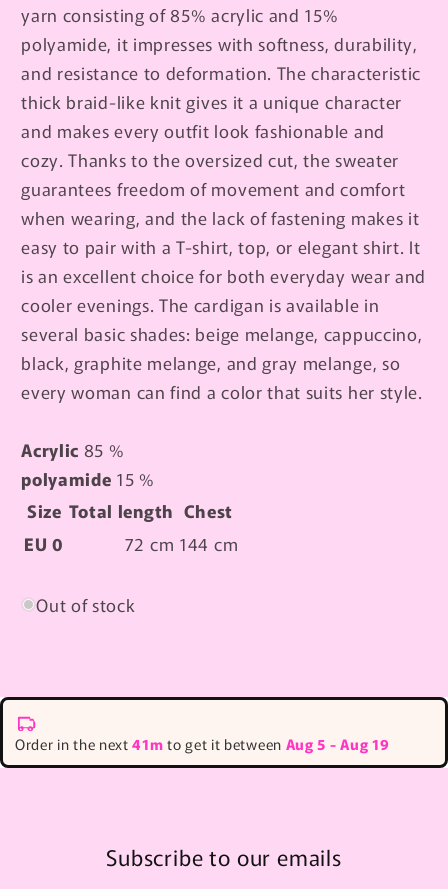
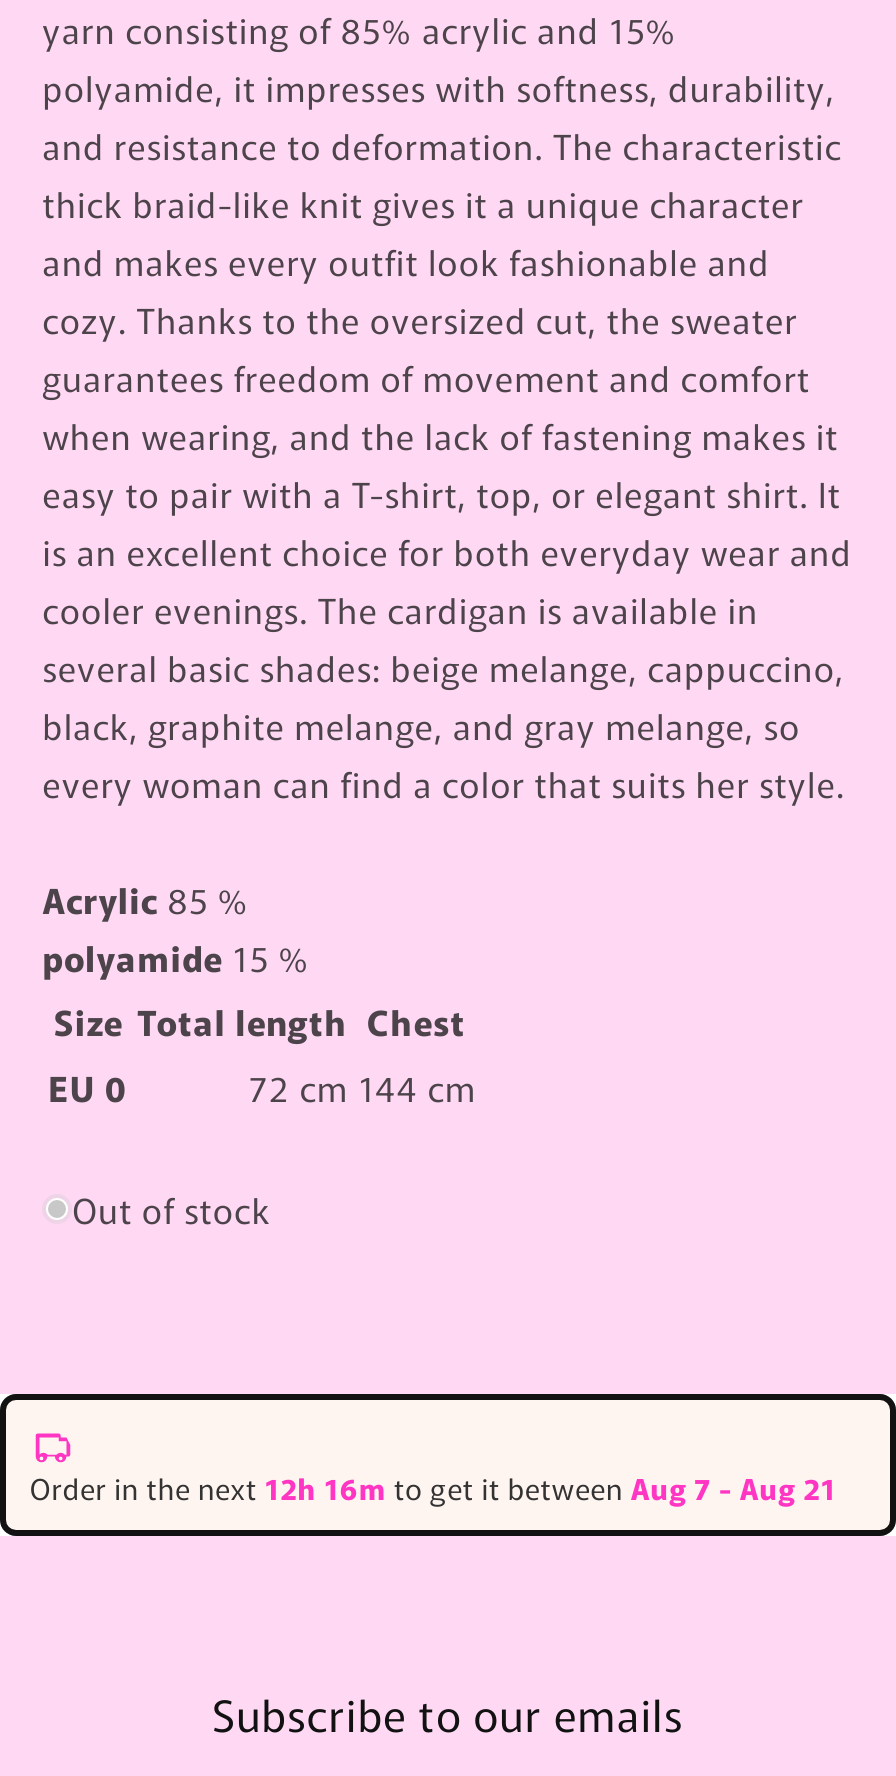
[15,733,389,754] Order in the next 41m to get it between Aug 5 - Aug 19 -> [30,1467,836,1509] Order in the next 12h 16m to get it between Aug 7 - Aug 21

